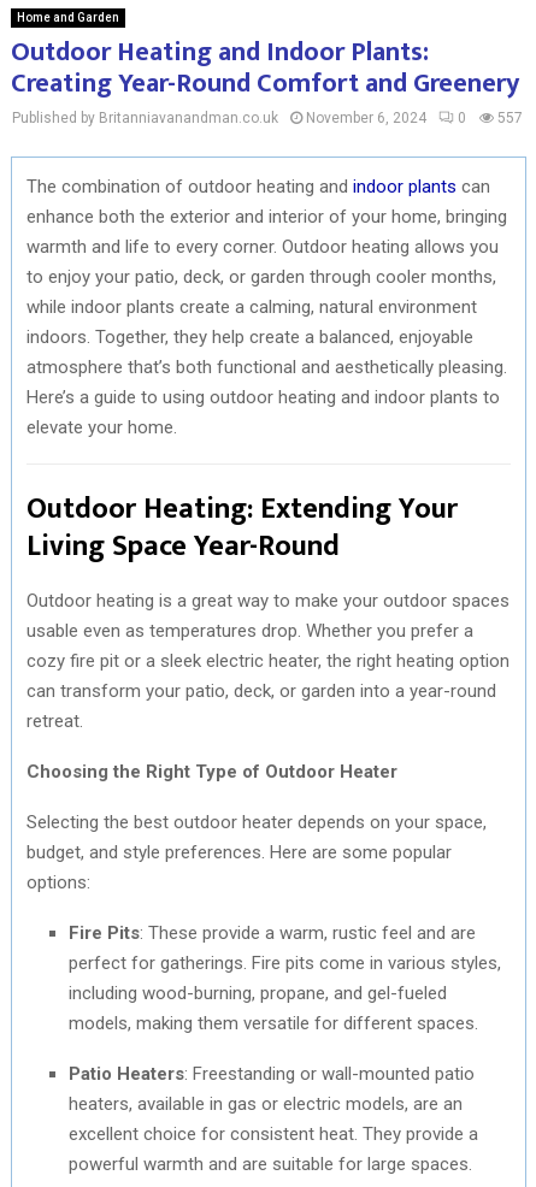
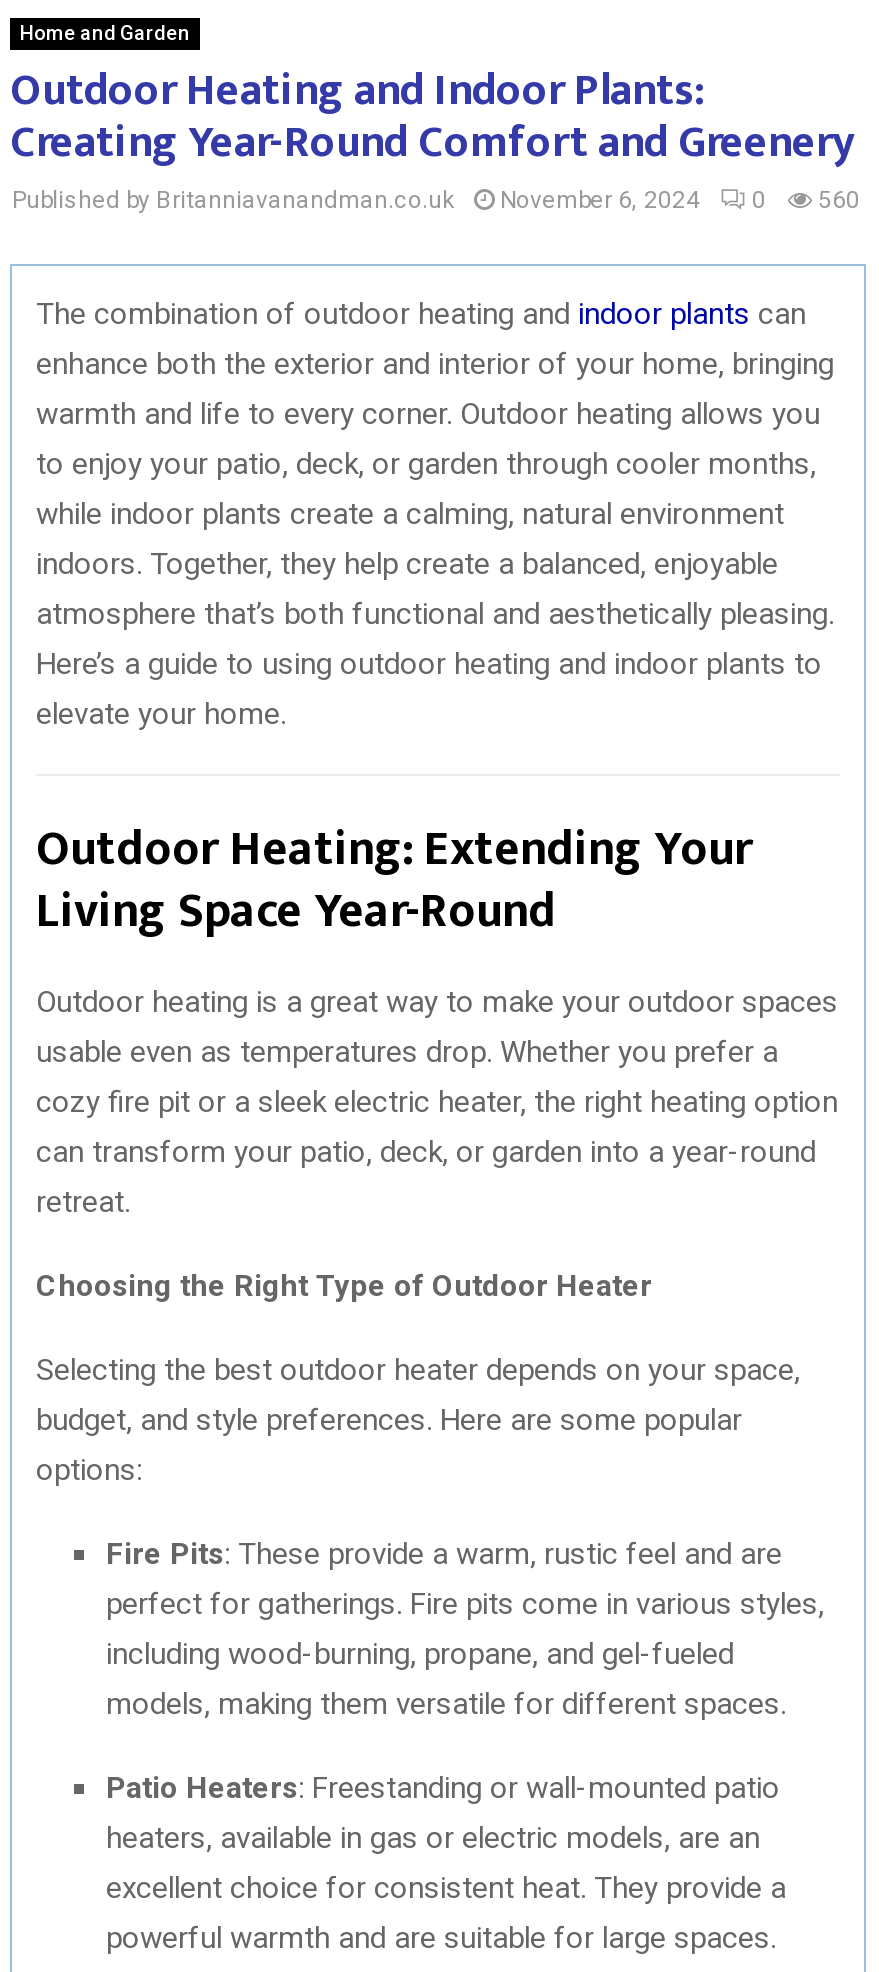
[12,110,523,126] Published by Britanniavanandman.co.uk November 6, 2024 0 557 -> [12,186,860,214] Published by Britanniavanandman.co.uk November 6, 2024 0 560

